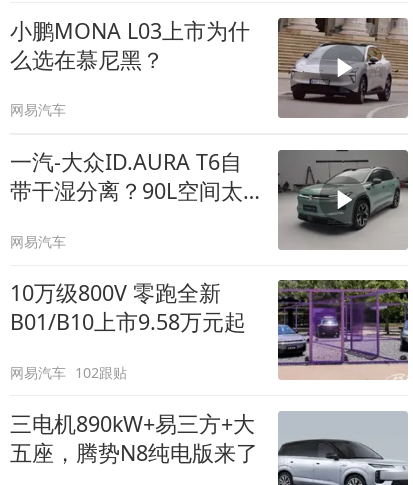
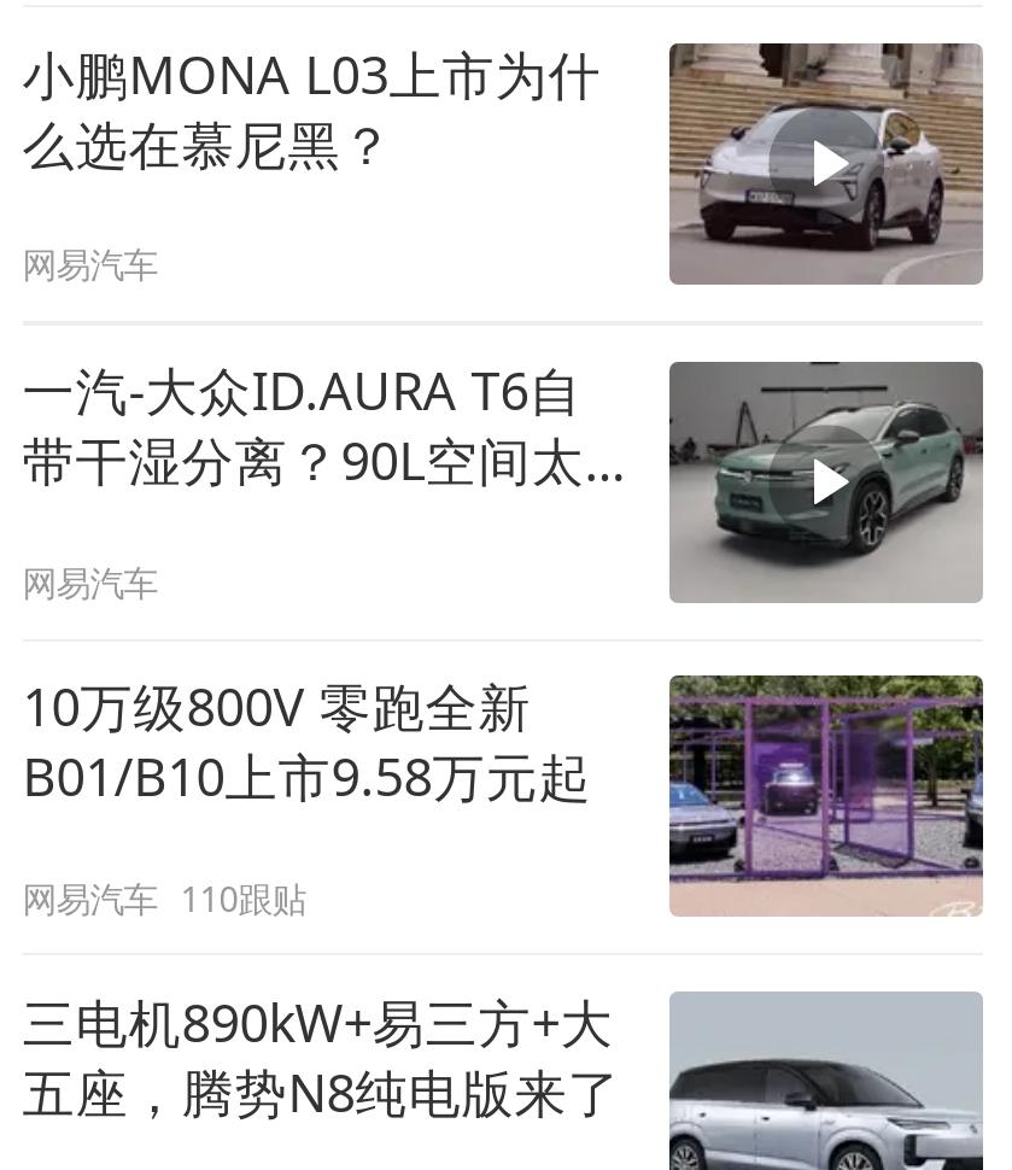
[10,363,127,382] 网易汽车 102跟贴 -> [22,875,306,921] 网易汽车 110跟贴

